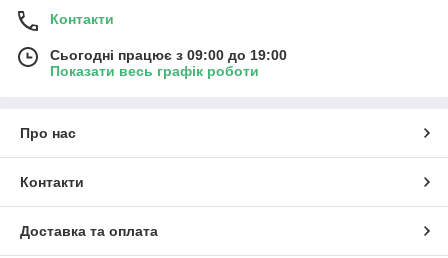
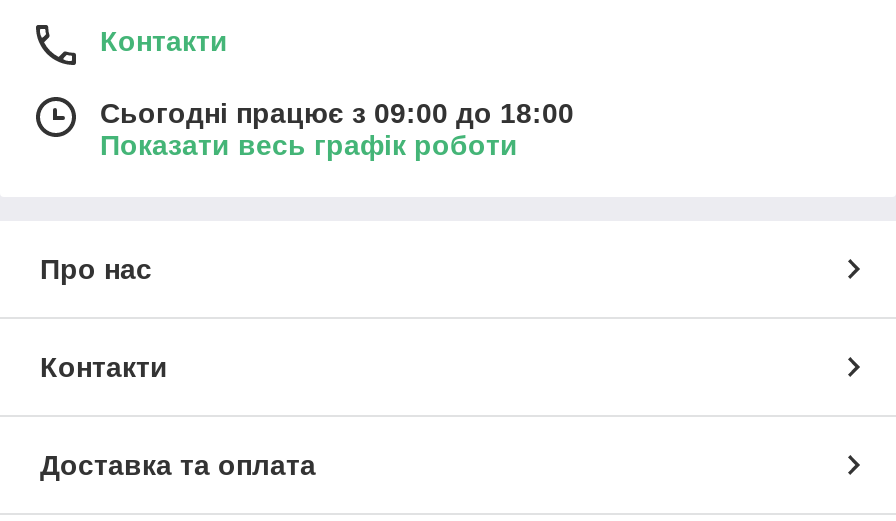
[50,47,287,63] Сьогодні працює з 09:00 до 19:00 -> [100,97,574,129] Сьогодні працює з 09:00 до 18:00

